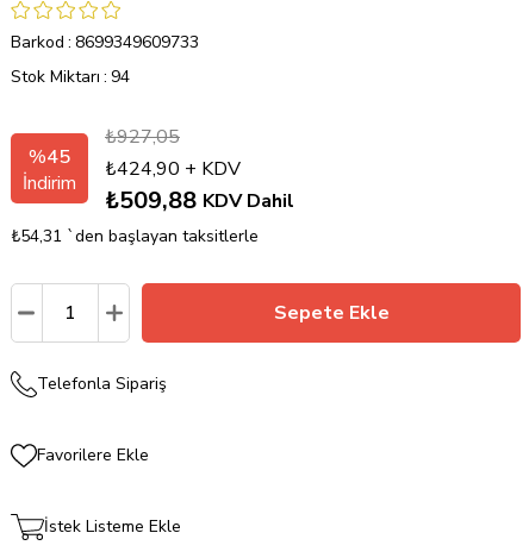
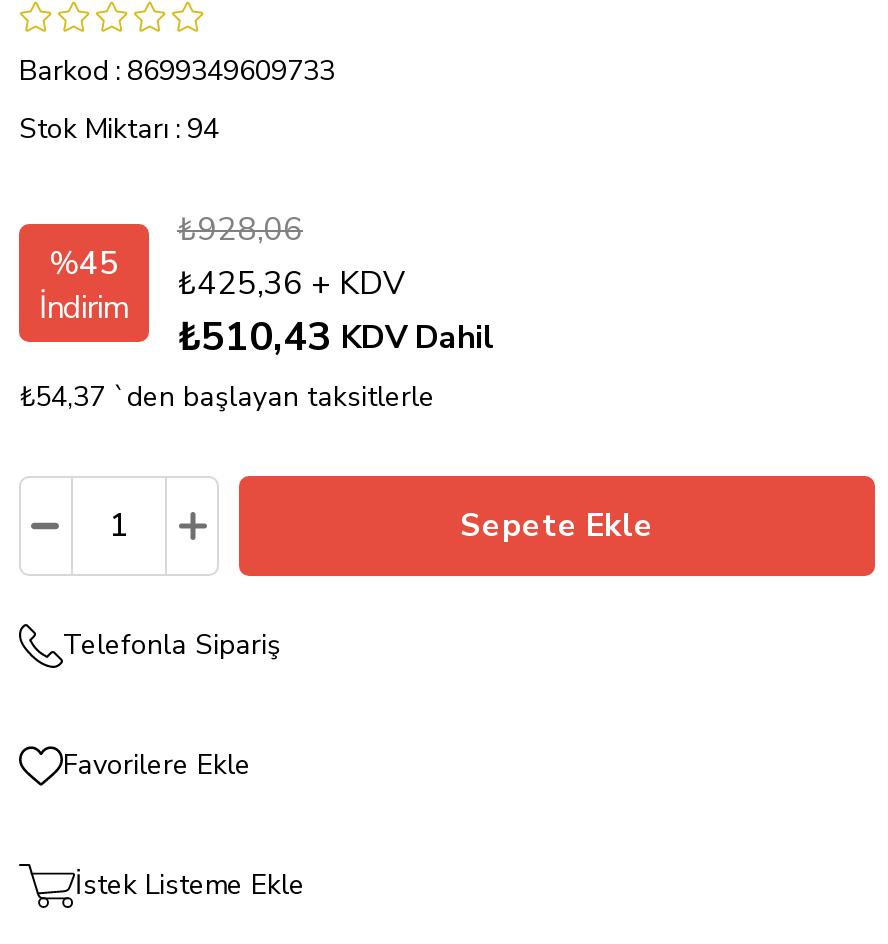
[105,123,180,150] ₺927,05 -> [177,207,303,251] ₺928,06
[29,144,241,182] %45 ₺424,90 + KDV -> [49,241,405,305] %45 ₺425,36 + KDV
[105,184,294,216] ₺509,88 KDV Dahil -> [177,309,495,363] ₺510,43 KDV Dahil
[11,225,259,247] ₺54,31 `den başlayan taksitlerle -> [19,377,435,415] ₺54,37 `den başlayan taksitlerle

